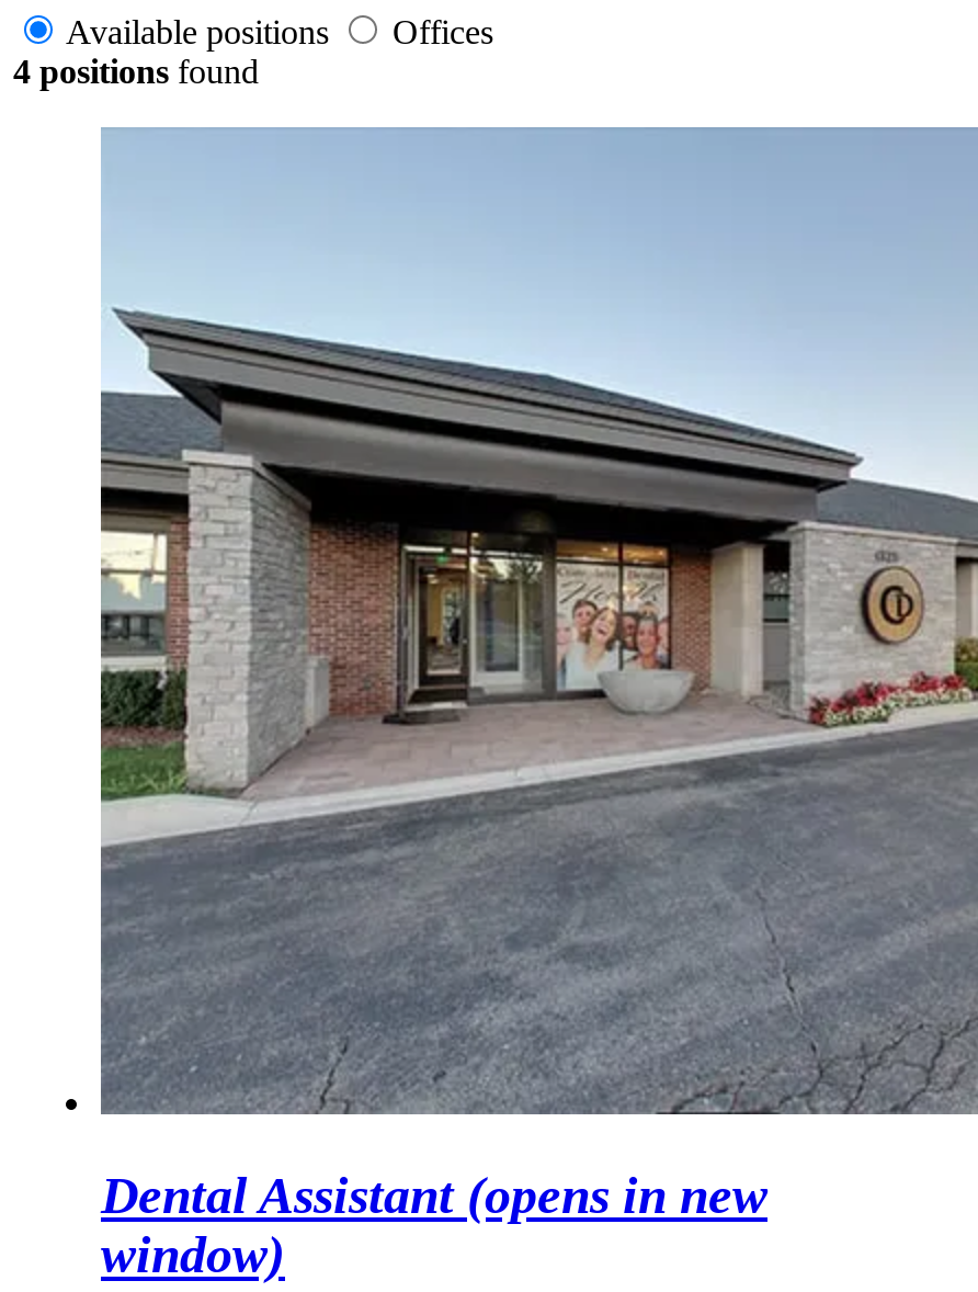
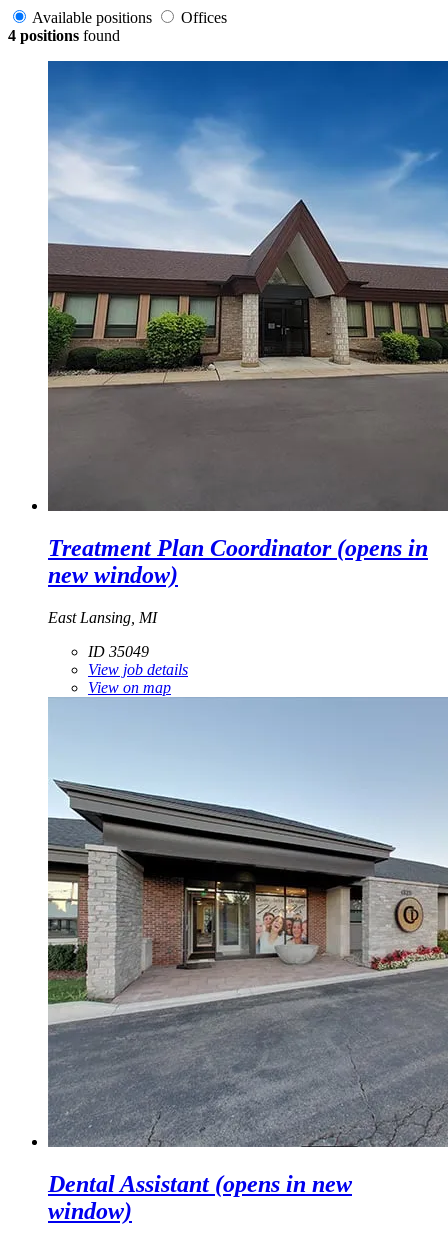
none -> [47,61,445,696] [image] | Treatment Plan Coordinator (opens in | new window) | East Lansing, MI | ID 35049 | View job details | View on map

